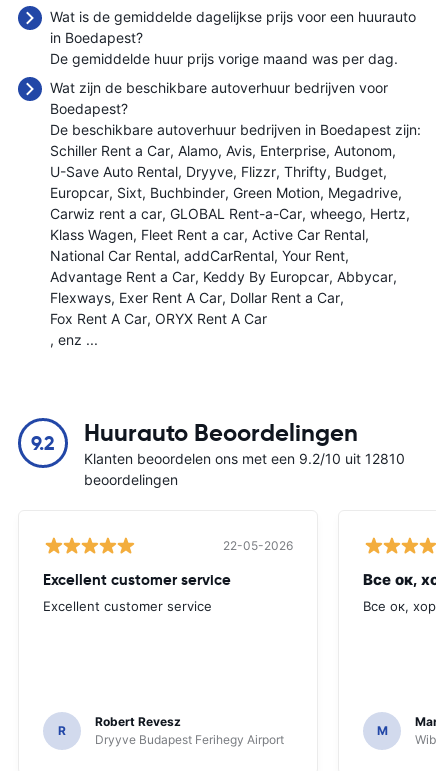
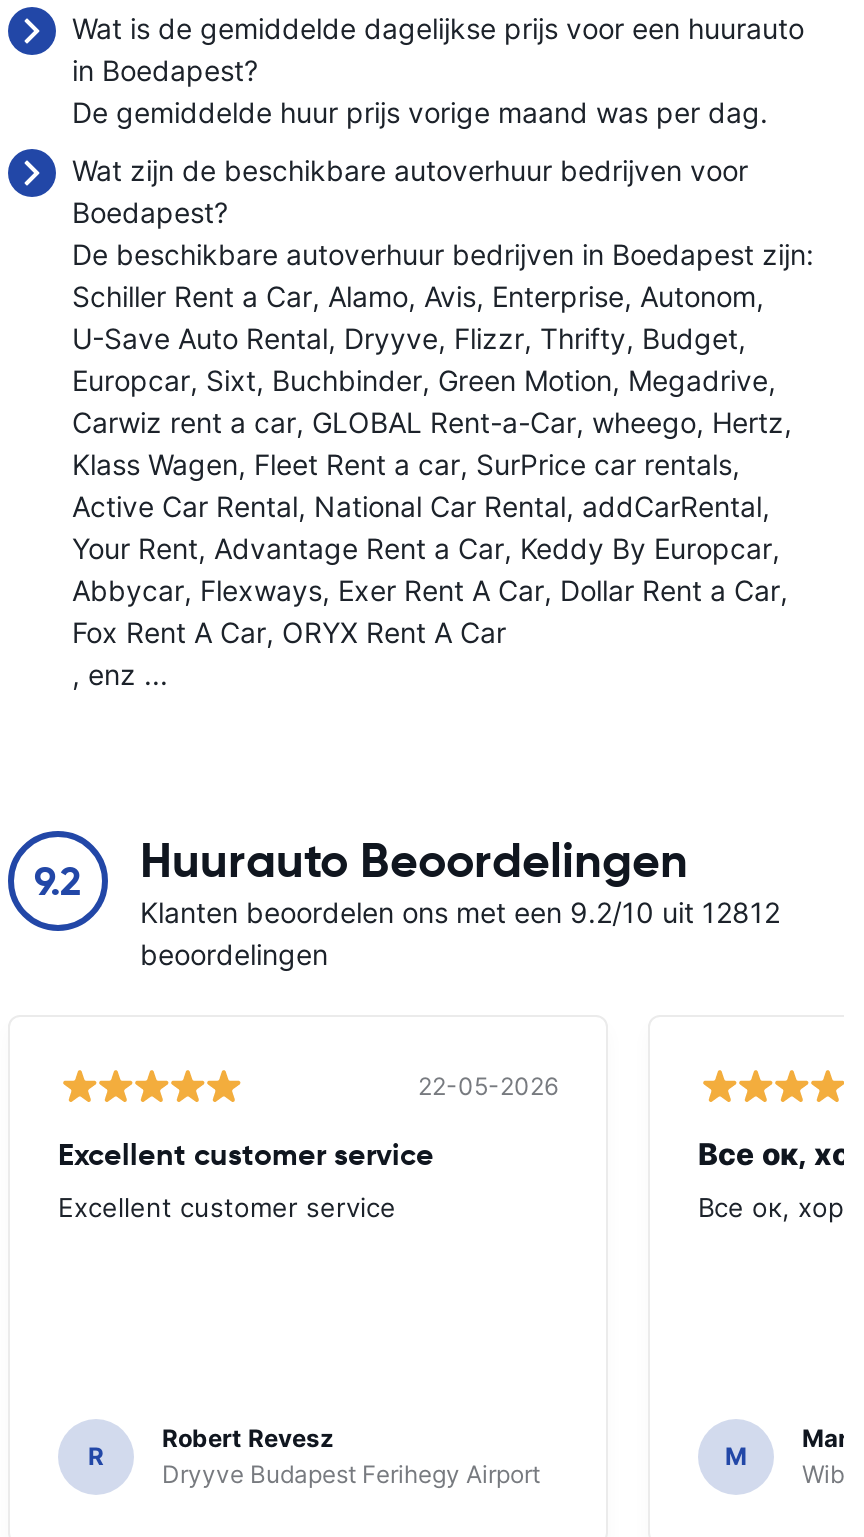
[50,226,393,306] Klass Wagen Fleet Rent a car Active Car Rental | National Car Rental addCarRental Your Rent | Advantage Rent a Car Keddy By Europcar Abbycar | Flexways Exer Rent A Car Dollar Rent a Car -> [72,447,780,607] Klass Wagen Fleet Rent a car SurPrice car rentals | Active Car Rental National Car Rental addCarRental | Your Rent Advantage Rent a Car Keddy By Europcar | Abbycar Flexways Exer Rent A Car Dollar Rent a Car
[84,450,405,467] Klanten beoordelen ons met een 9.2/10 uit 12810 -> [140,895,780,929] Klanten beoordelen ons met een 9.2/10 uit 12812

